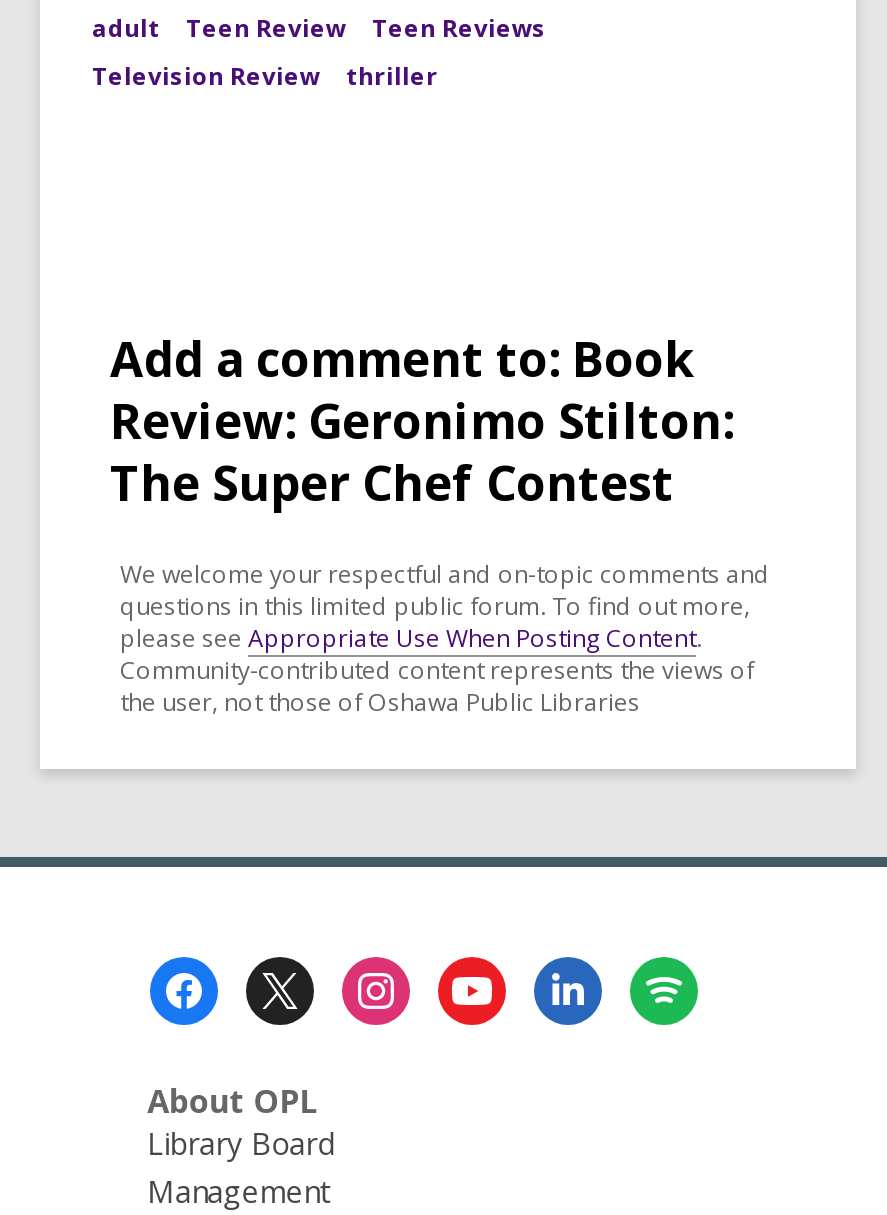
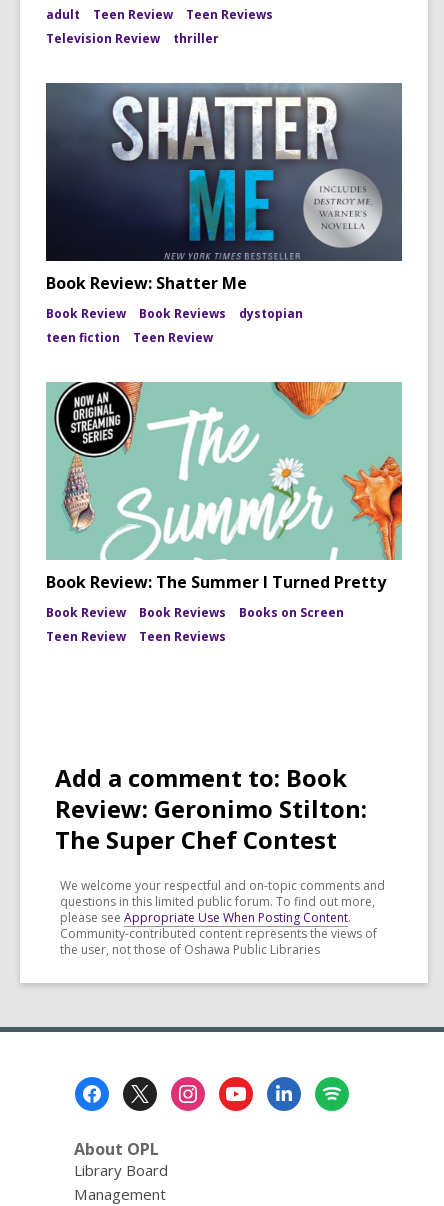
none -> [45,82,403,346] [image] | Book Review: Shatter Me | Book Review | Book Reviews | dystopian | teen fiction | Teen Review
none -> [45,381,403,645] [image] | Book Review: The Summer I Turned Pretty | Book Review | Book Reviews | Books on Screen | Teen Review | Teen Reviews

